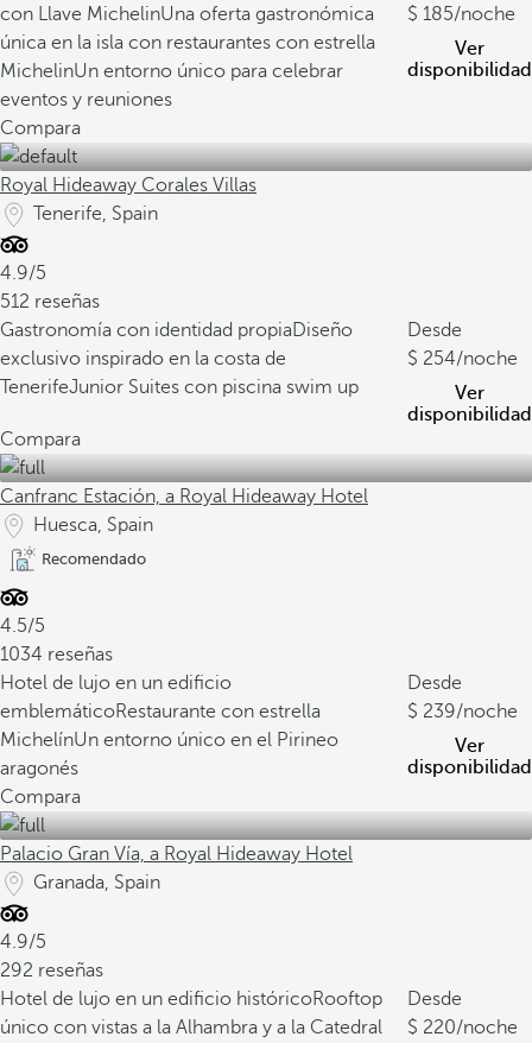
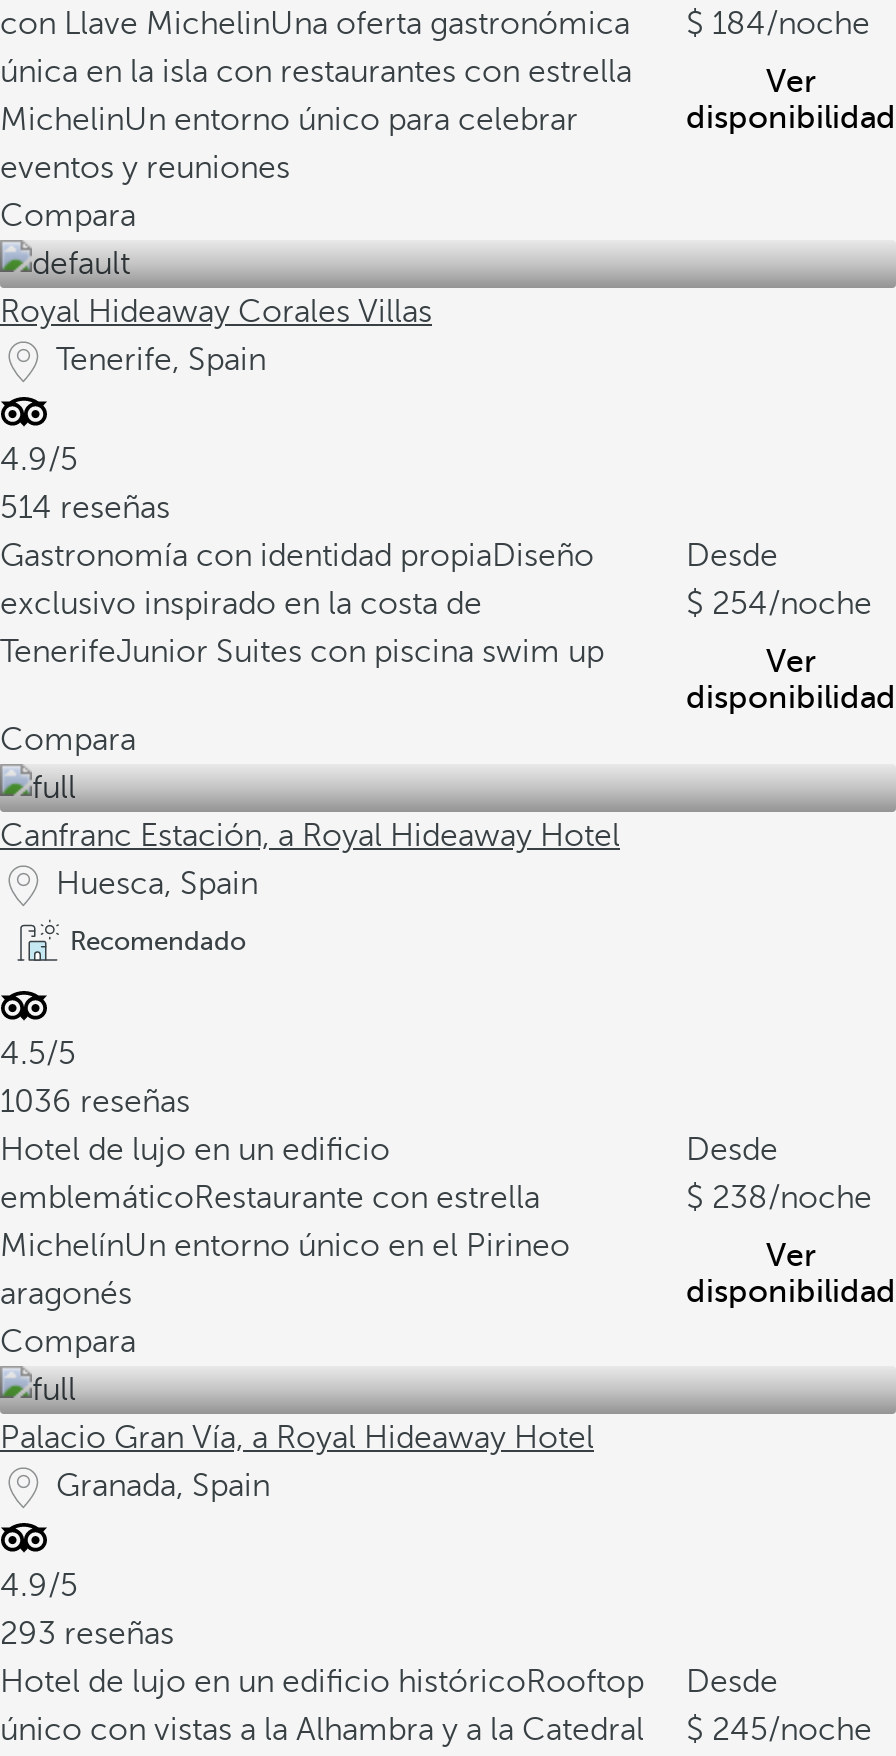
[423,4,515,25] 185/noche -> [712,6,870,42] 184/noche
[0,291,100,312] 512 reseñas -> [0,490,170,526] 514 reseñas
[0,644,113,665] 1034 reseñas -> [0,1084,190,1120] 1036 reseñas
[423,701,518,722] 239/noche -> [712,1180,872,1216] 238/noche
[0,960,103,981] 292 reseñas -> [0,1616,174,1652] 293 reseñas
[0,1017,518,1038] único con vistas a la Alhambra y a la Catedral 220/noche -> [0,1712,872,1748] único con vistas a la Alhambra y a la Catedral 245/noche

